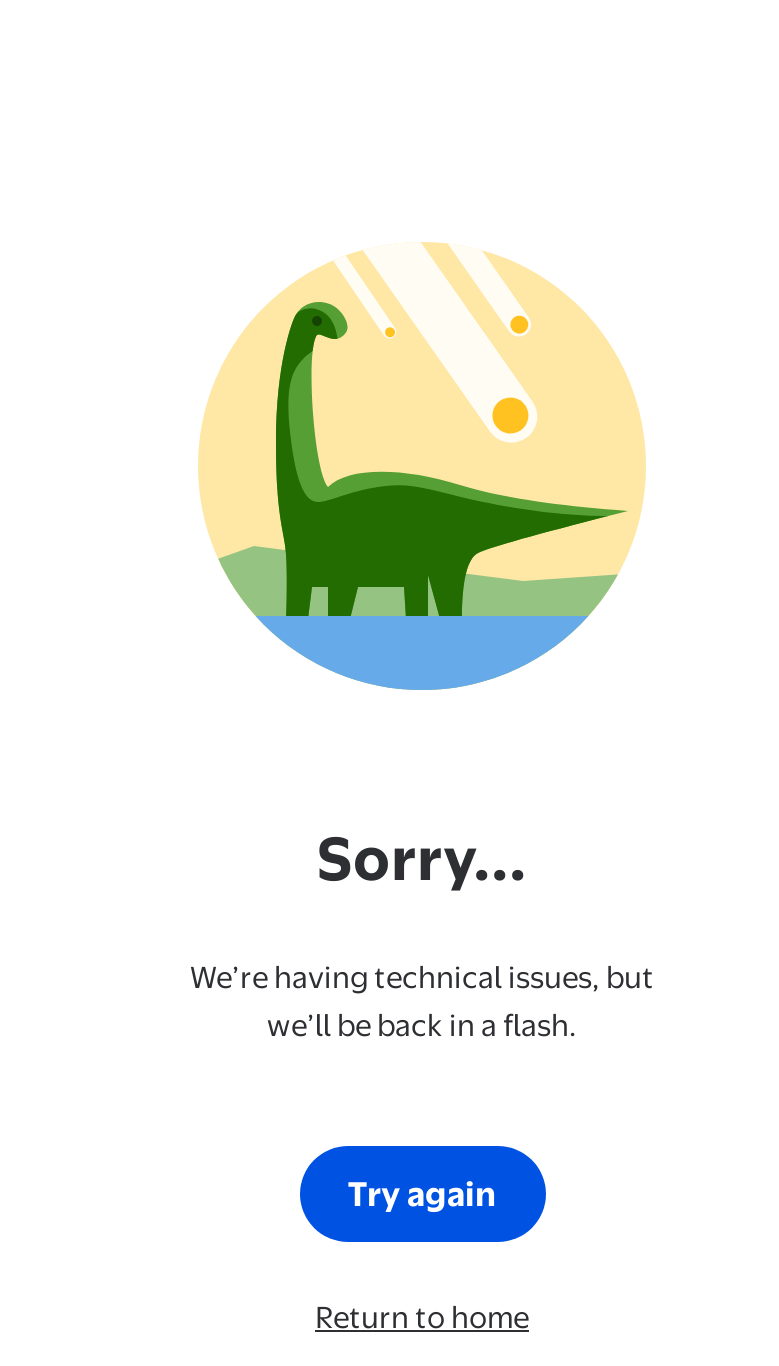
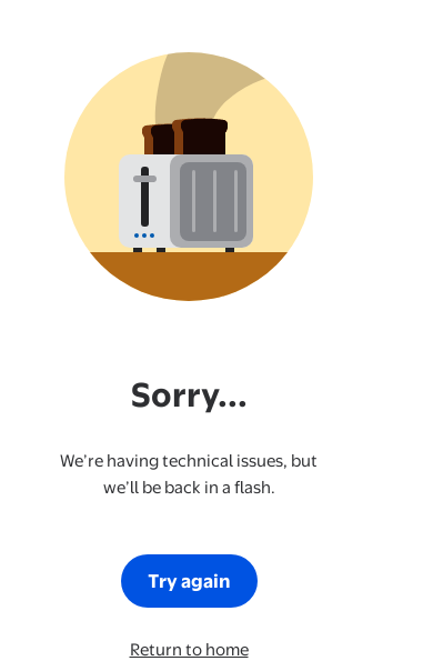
[218,244,626,692] [image] -> [77,52,299,302] [image]

